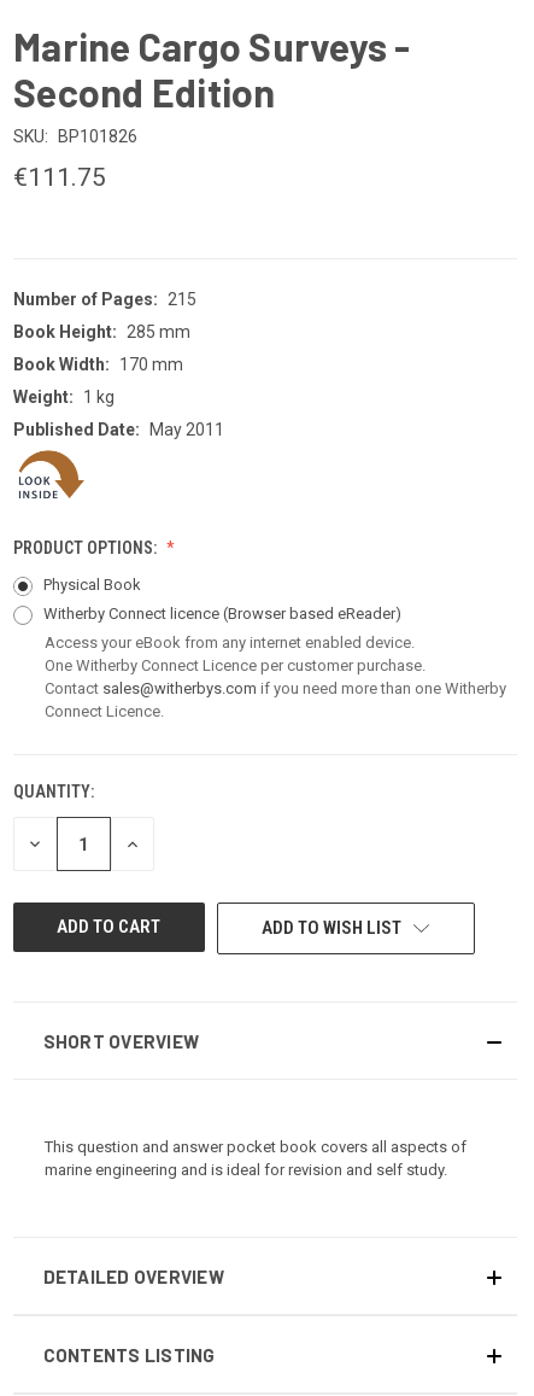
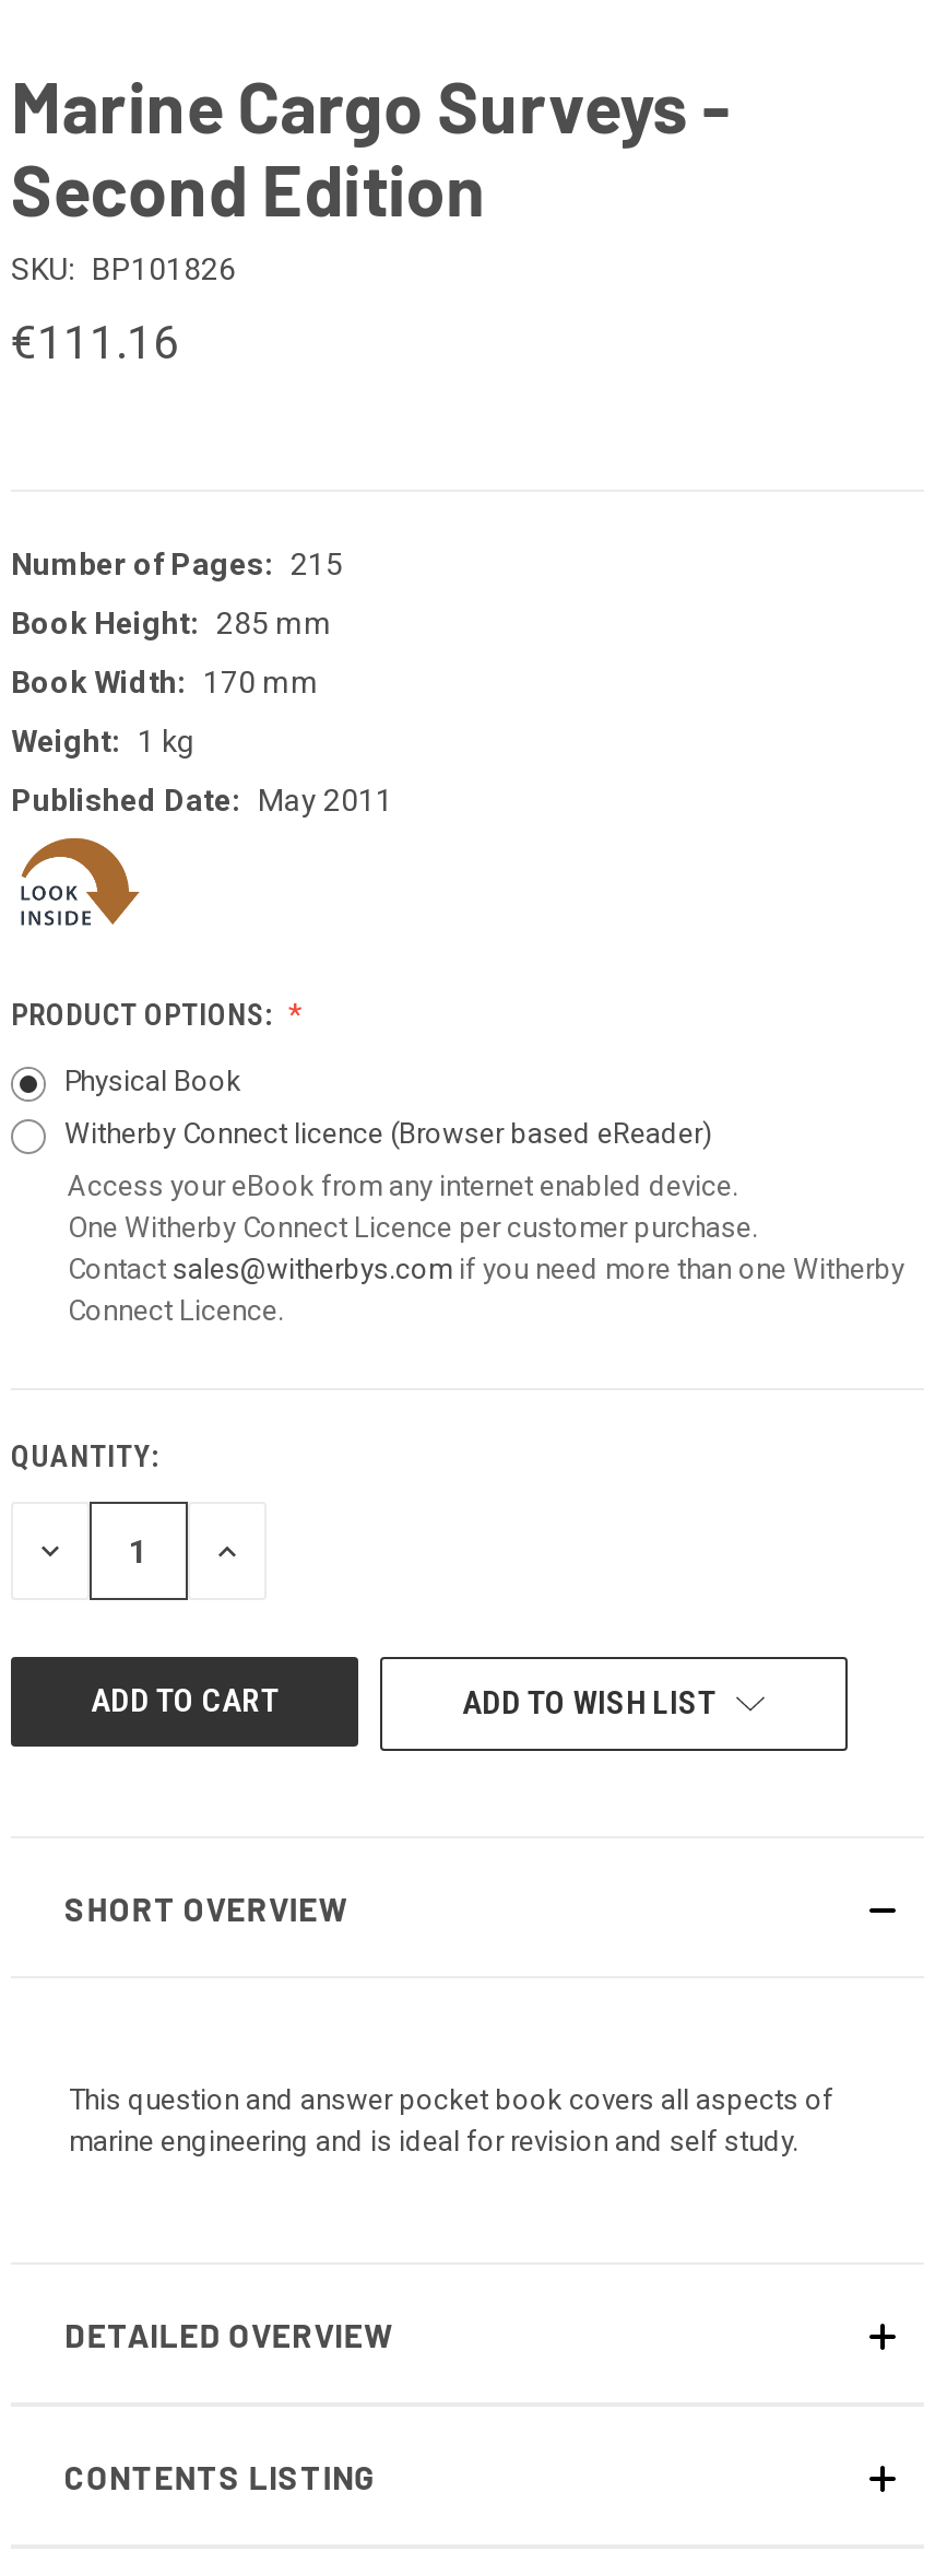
[13,163,106,192] €111.75 -> [11,317,179,369] €111.16

